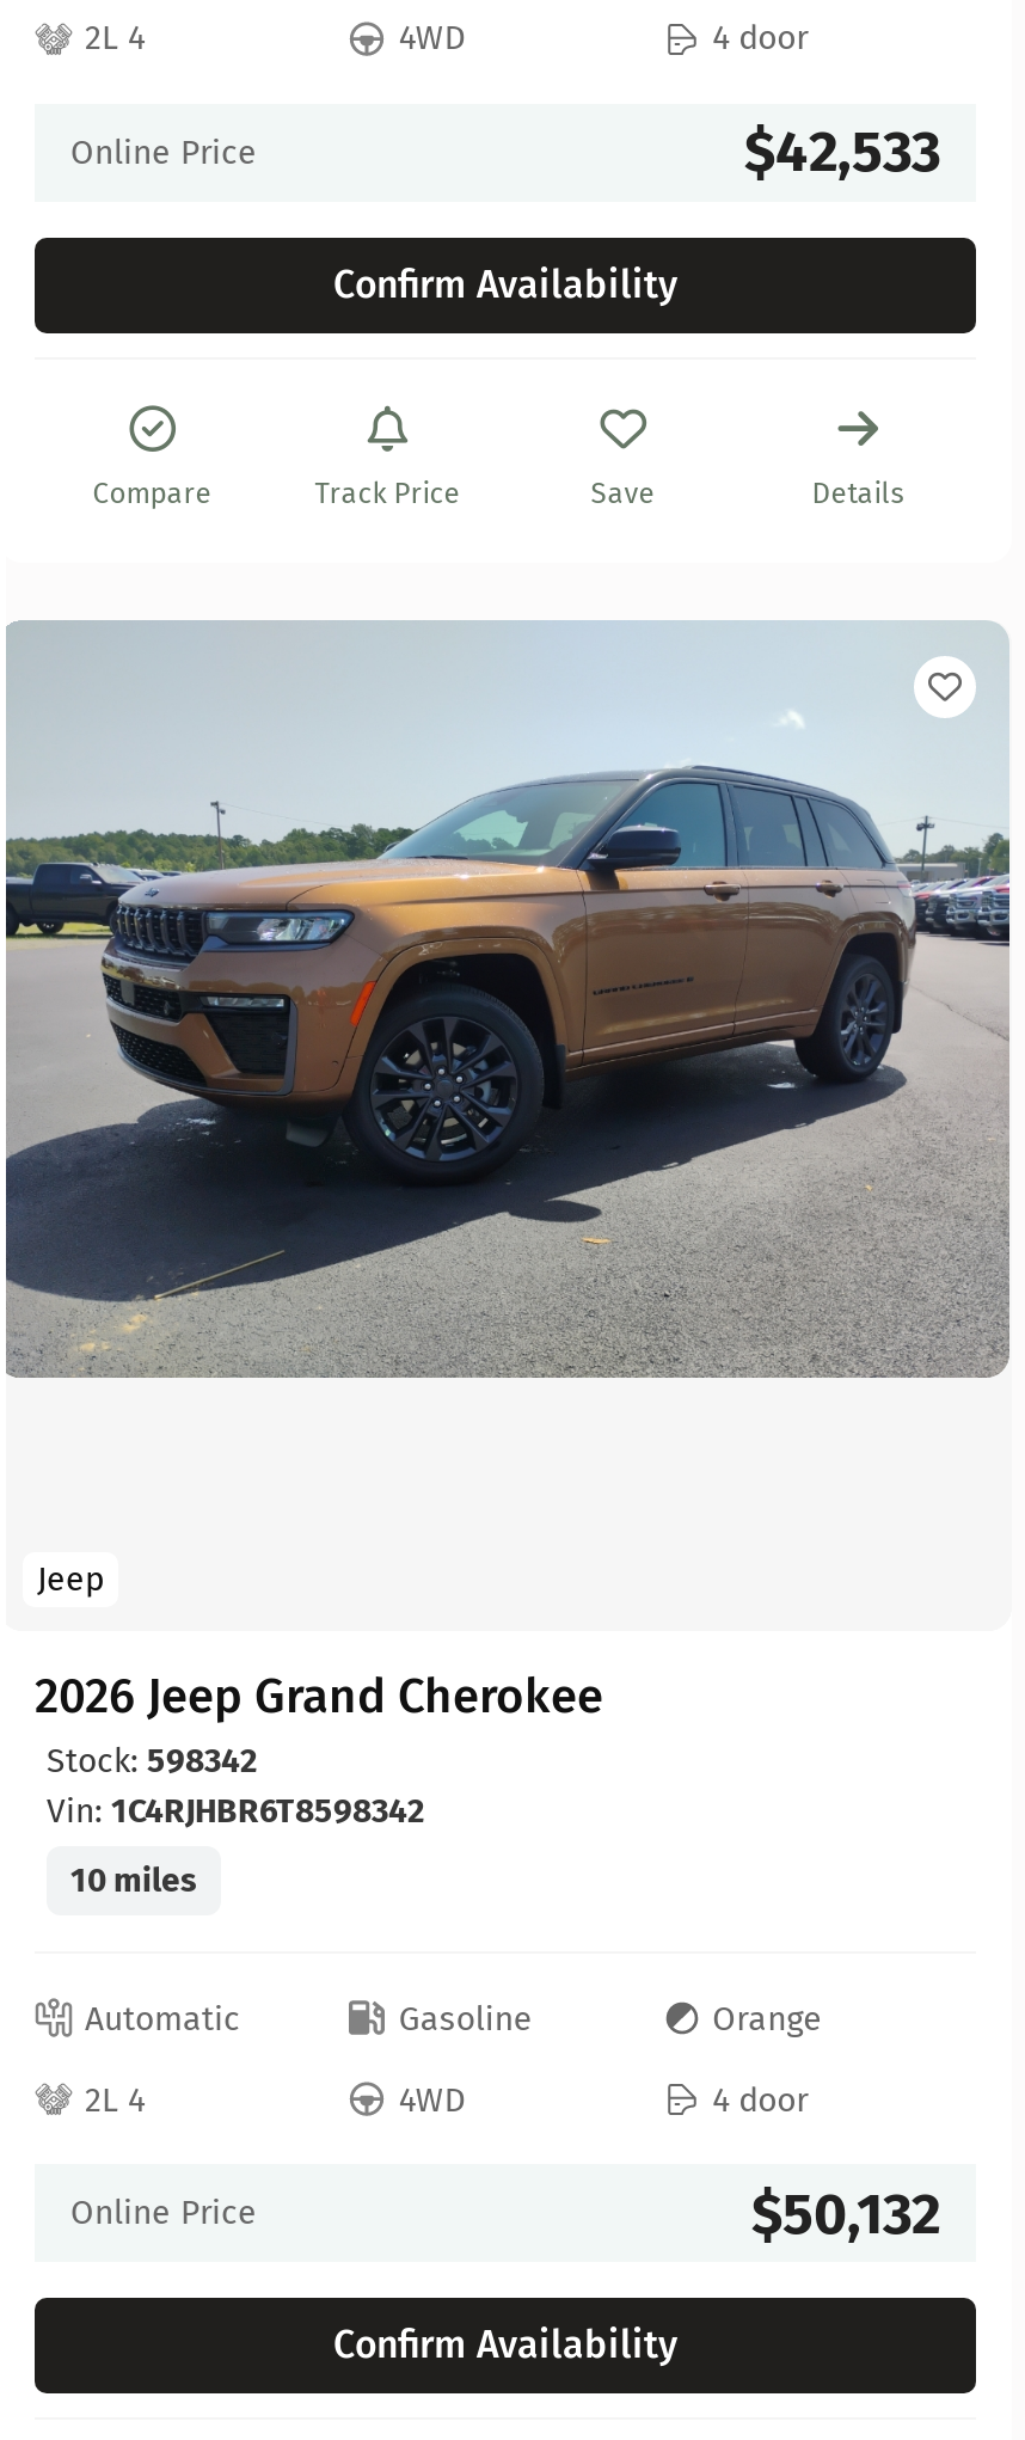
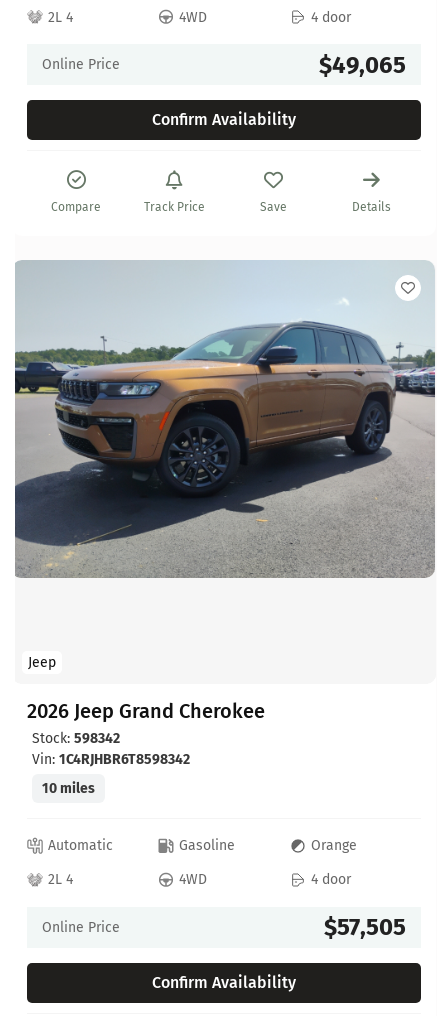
[744,118,940,185] $42,533 -> [319,50,406,78] $49,065
[751,2180,940,2247] $50,132 -> [324,913,406,941] $57,505

